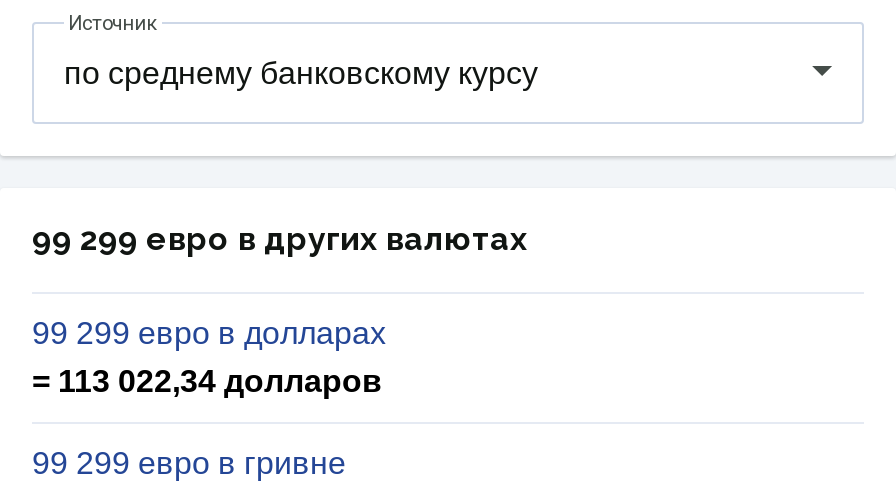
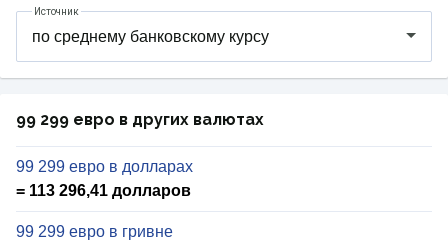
[32,364,382,398] = 113 022,34 долларов -> [16,182,191,199] = 113 296,41 долларов

